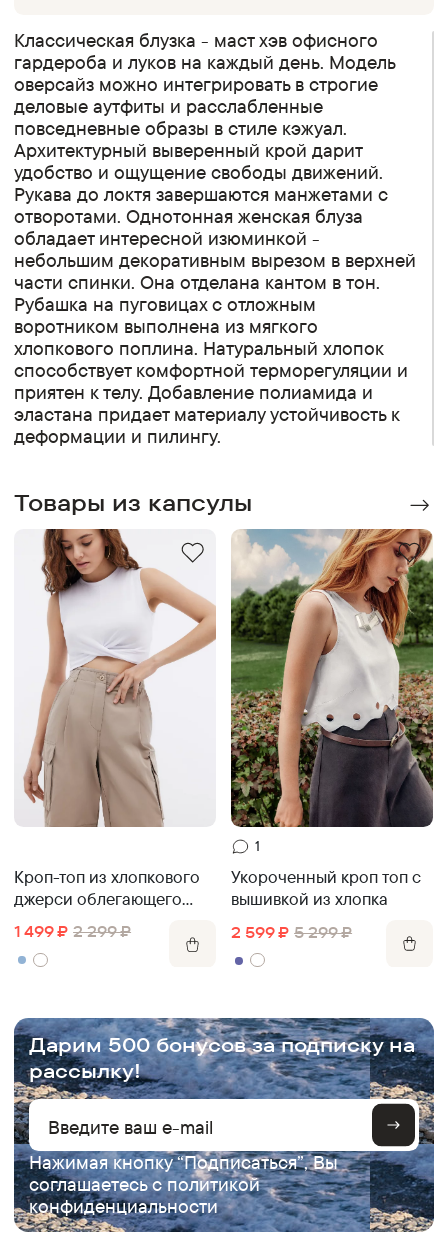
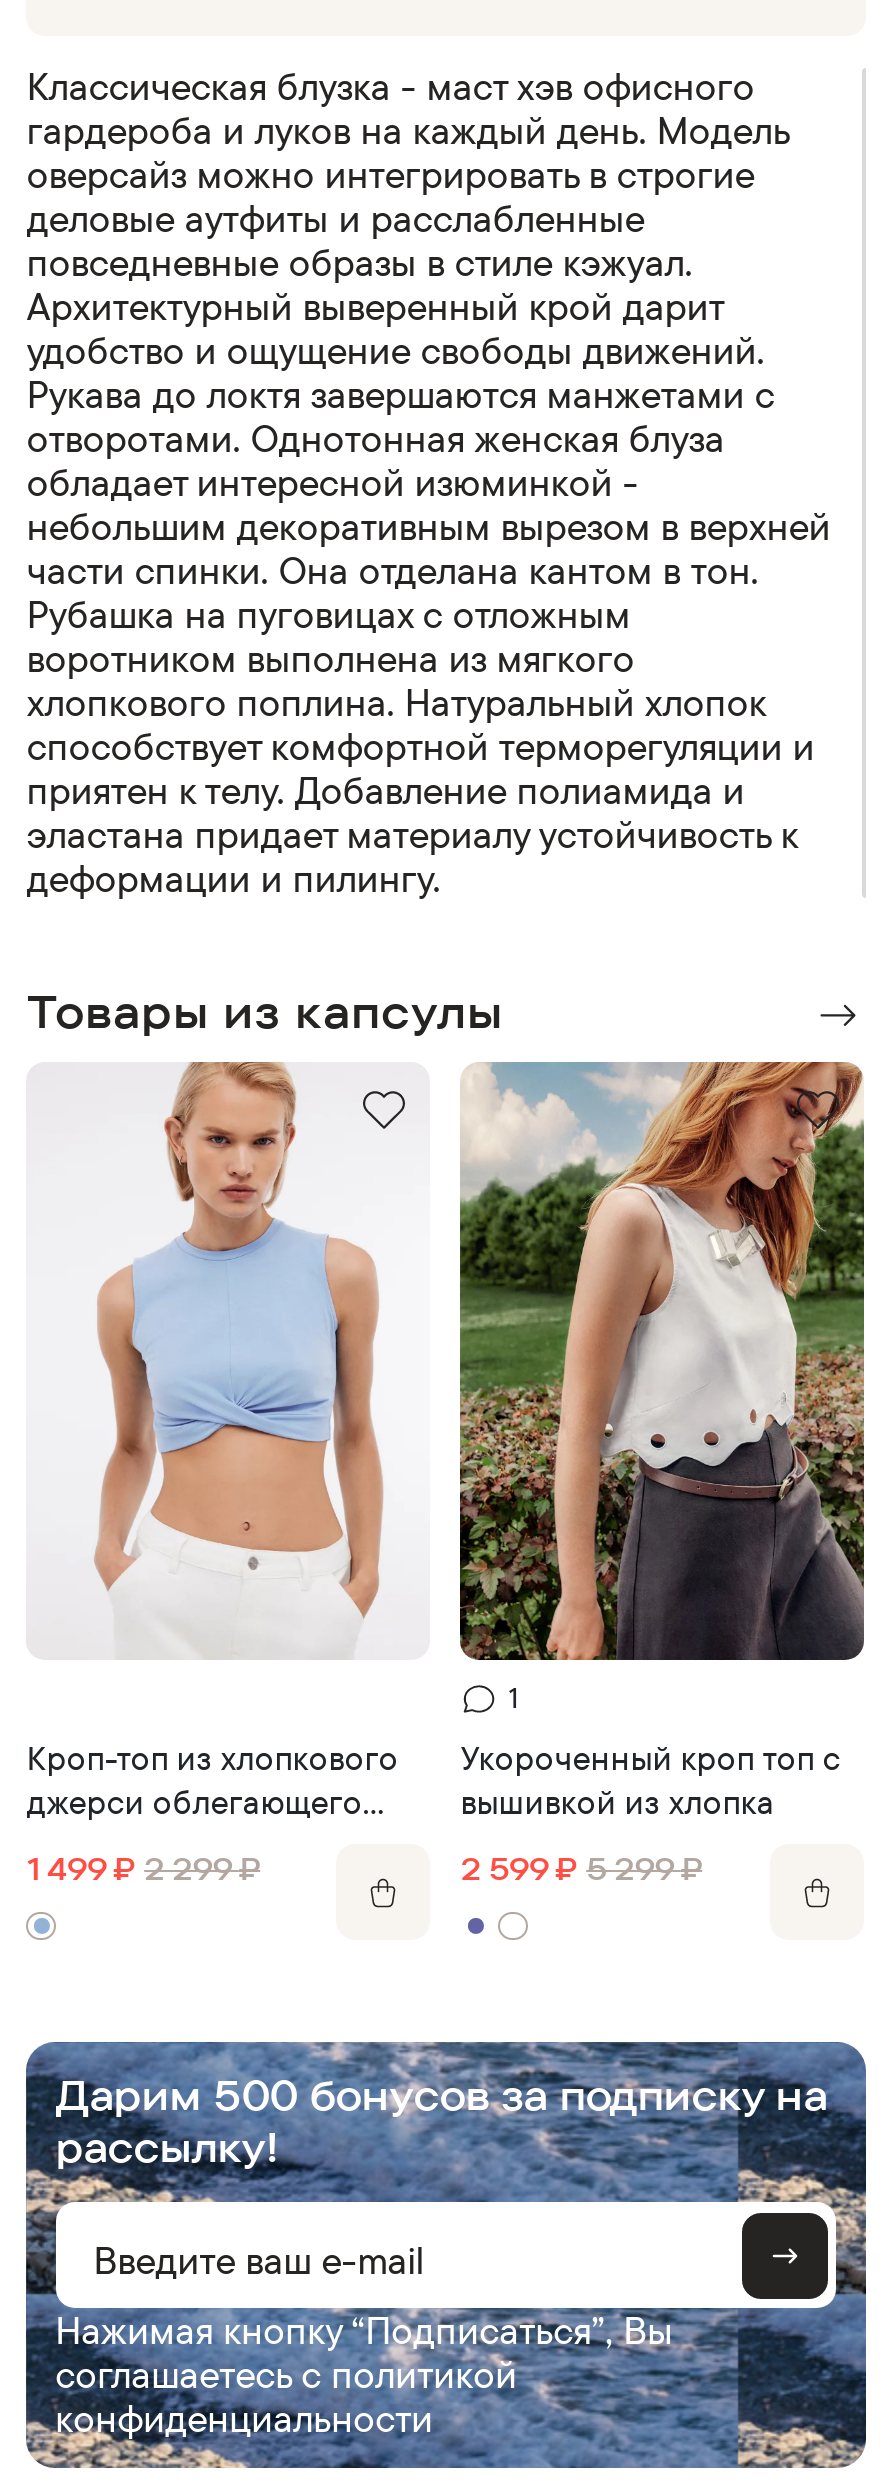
[23,528,217,828] [image] -> [46,1061,430,1659] [image]

